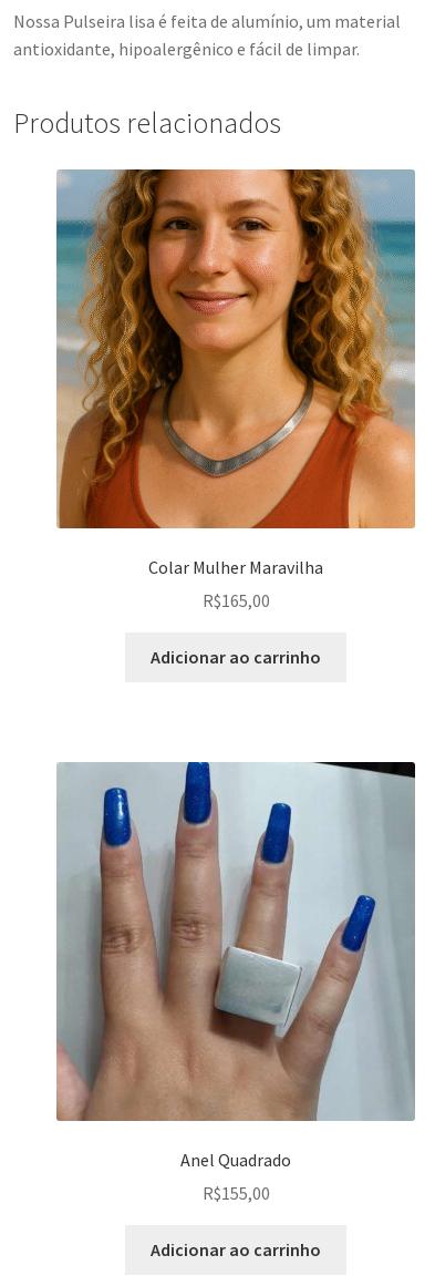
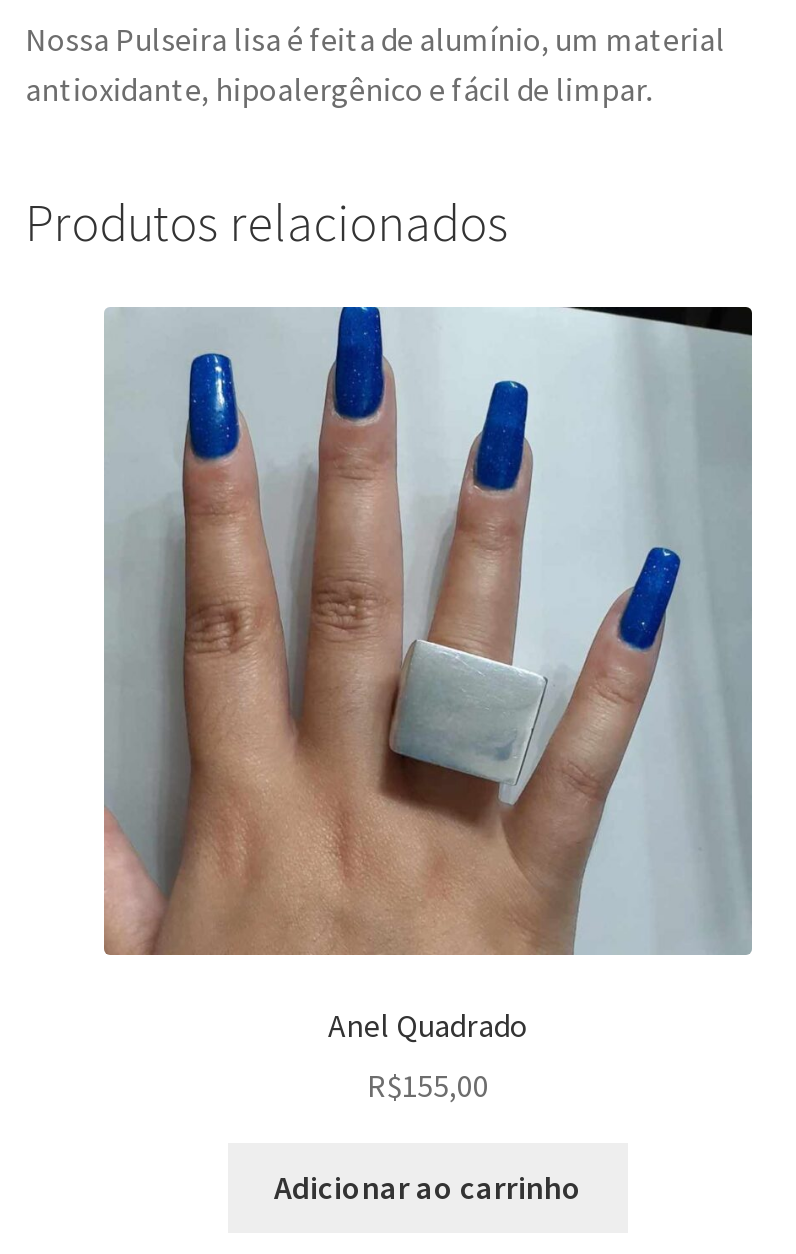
[56,168,415,668] [image] | Colar Mulher Maravilha | R$165,00 | Adicionar ao carrinho -> none

